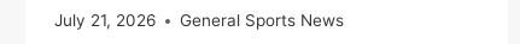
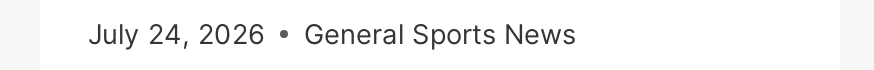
[54,11,344,30] July 21, 2026 General Sports News -> [88,18,576,50] July 24, 2026 General Sports News

